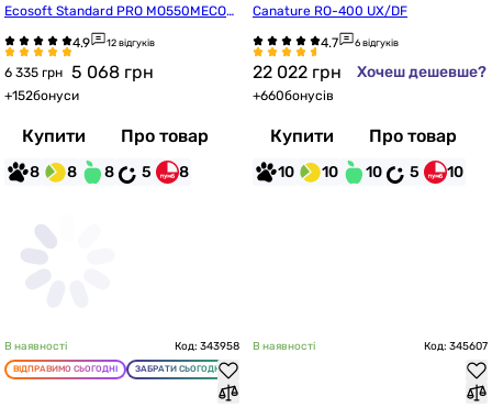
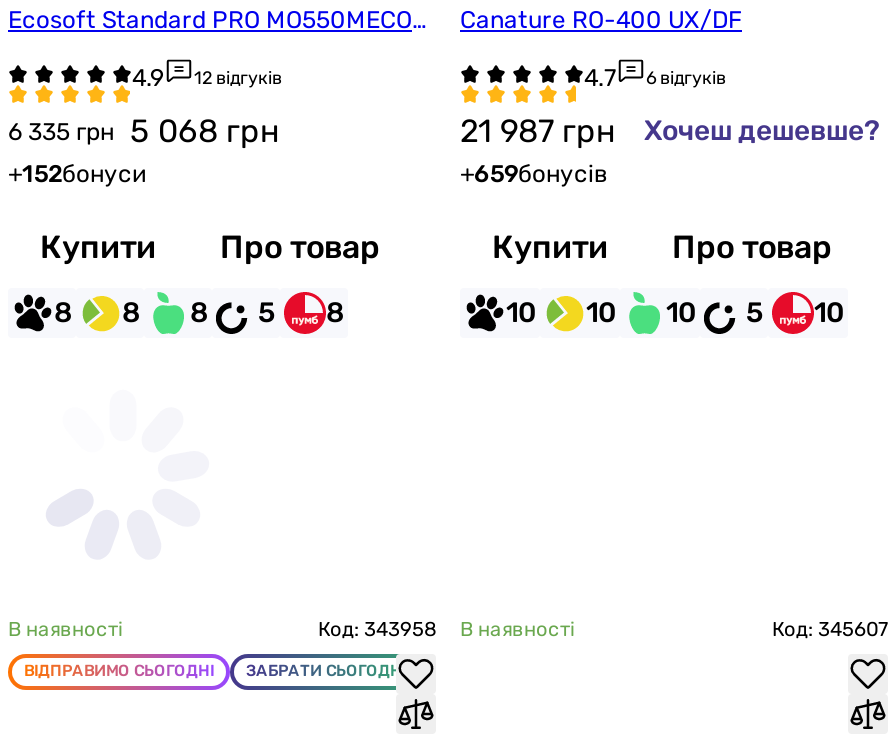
[253,62,487,82] 22 022 грн Хочеш дешевше? -> [460,112,880,150] 21 987 грн Хочеш дешевше?
[253,88,334,103] +660бонусів -> [460,160,608,188] +659бонусів

